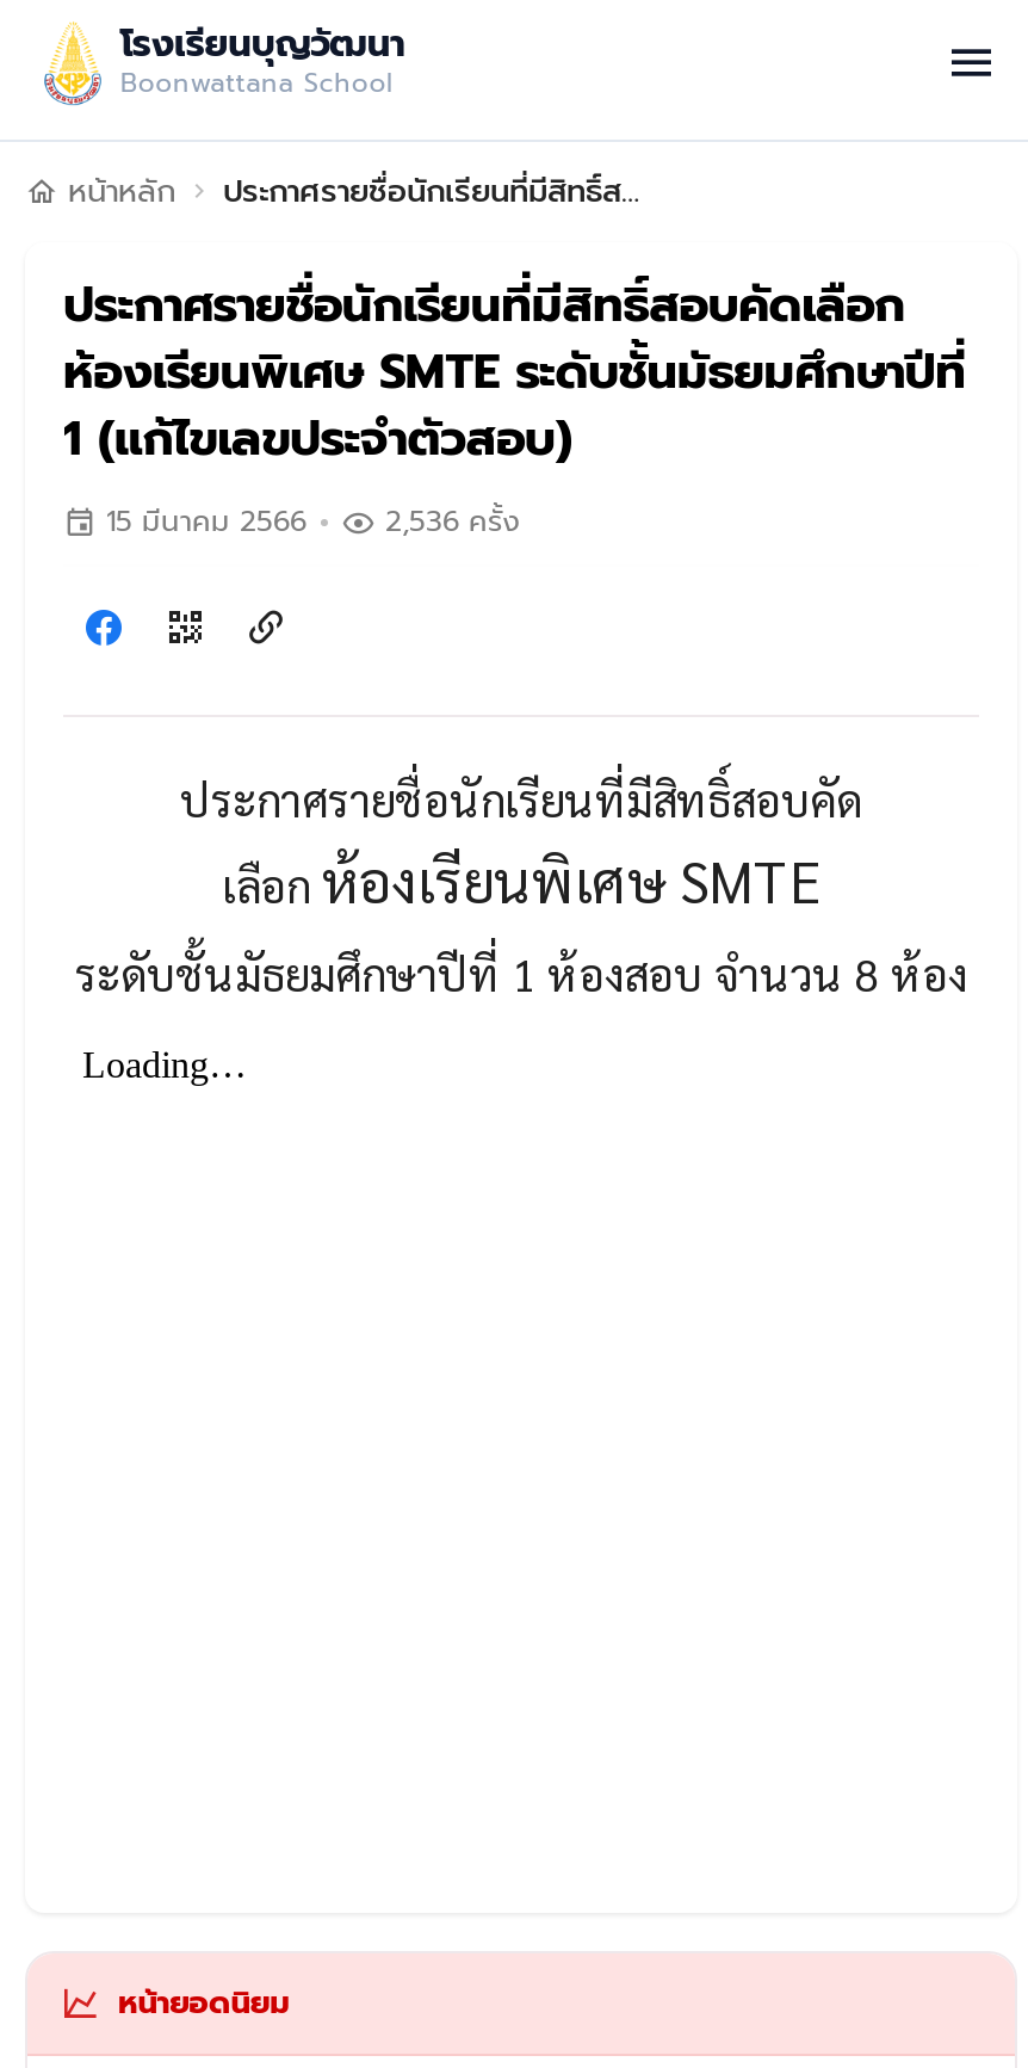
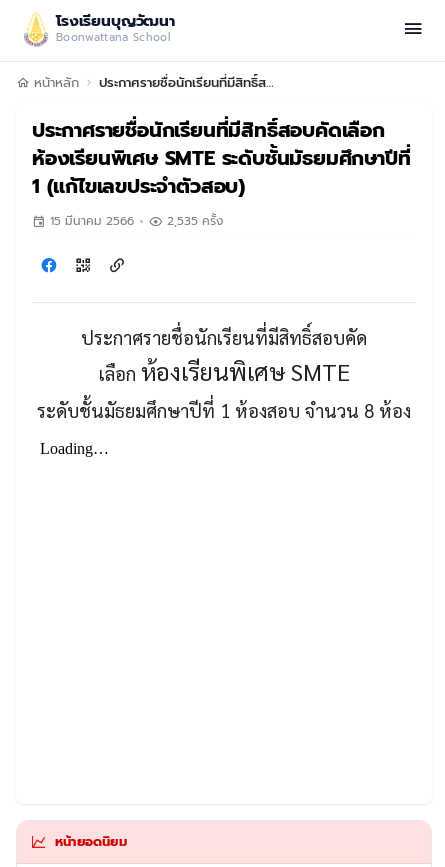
[106,500,519,543] 15 มีนาคม 2566 2,536 ครั้ง -> [50,212,223,230] 15 มีนาคม 2566 2,535 ครั้ง

